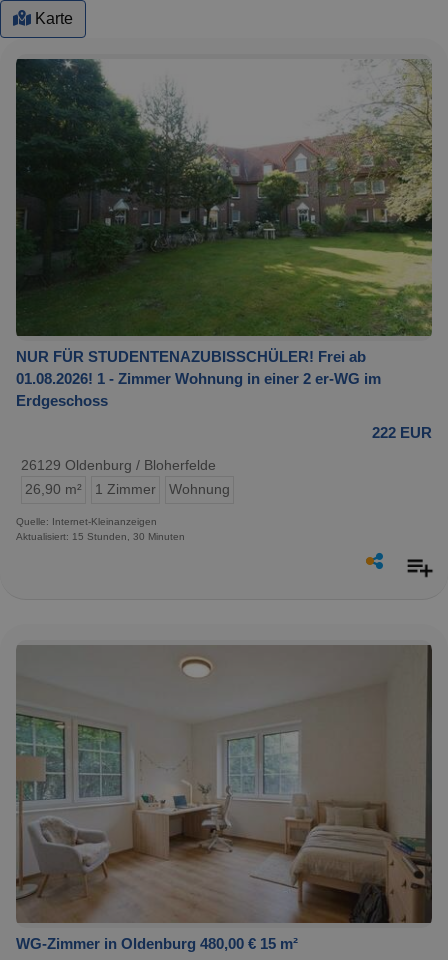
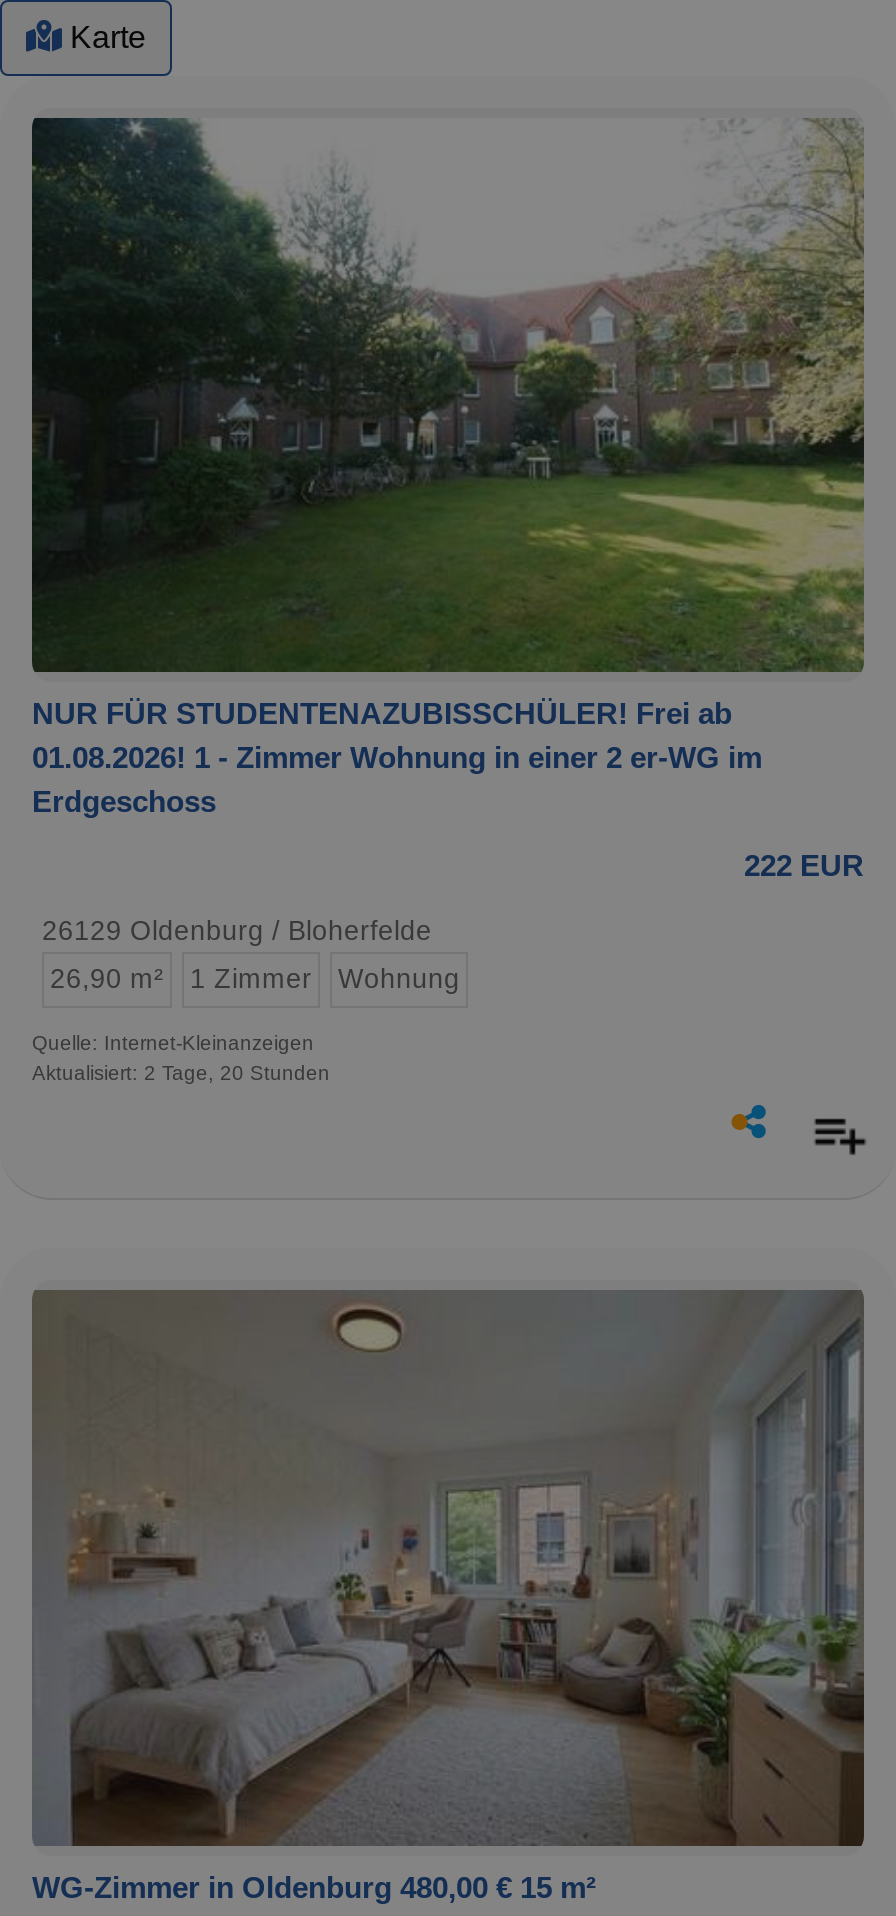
[16,531,185,542] Aktualisiert: 15 Stunden, 30 Minuten -> [32,1063,330,1085] Aktualisiert: 2 Tage, 20 Stunden
[16,646,432,924] [image] -> [32,1292,864,1848] [image]

